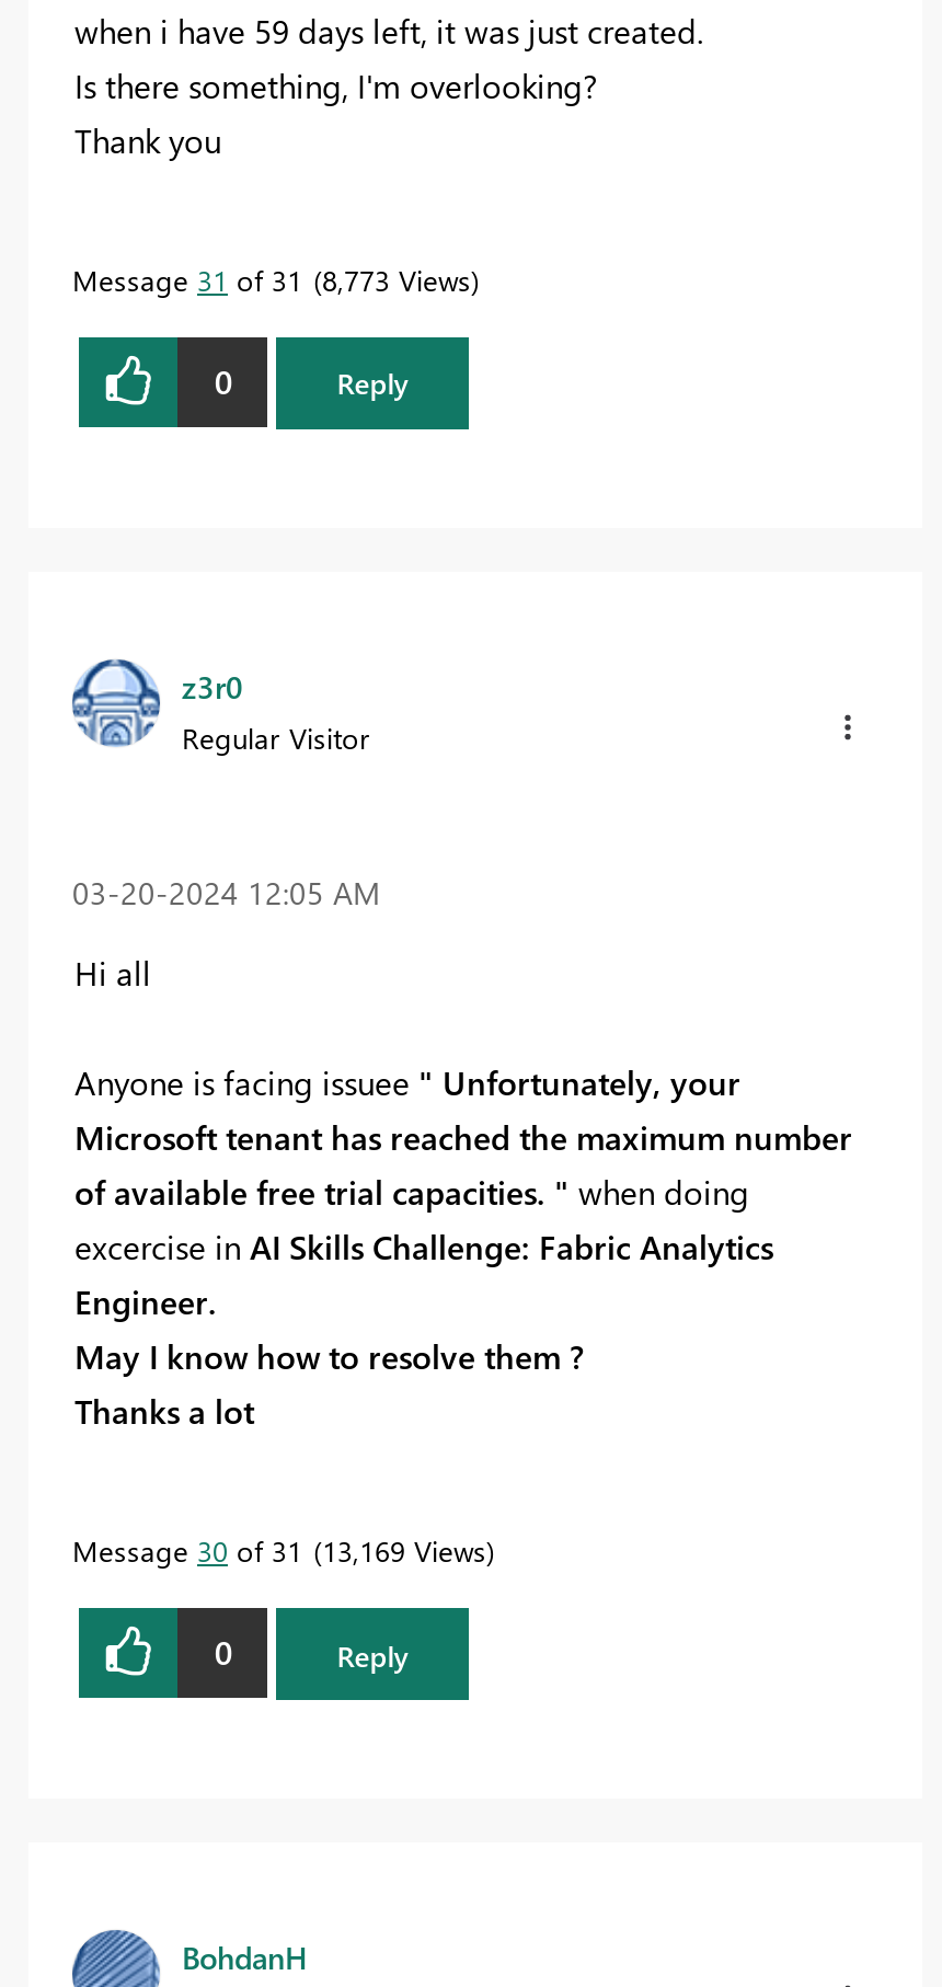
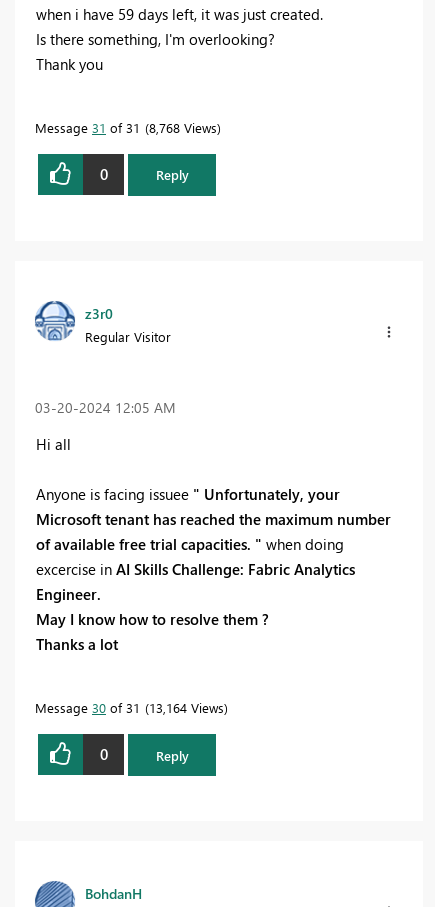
[72,260,471,297] Message 31 of 31 8,773 Views -> [35,118,217,135] Message 31 of 31 8,768 Views
[72,1531,486,1568] Message 30 of 31 13,169 Views -> [35,699,224,716] Message 30 of 31 13,164 Views

